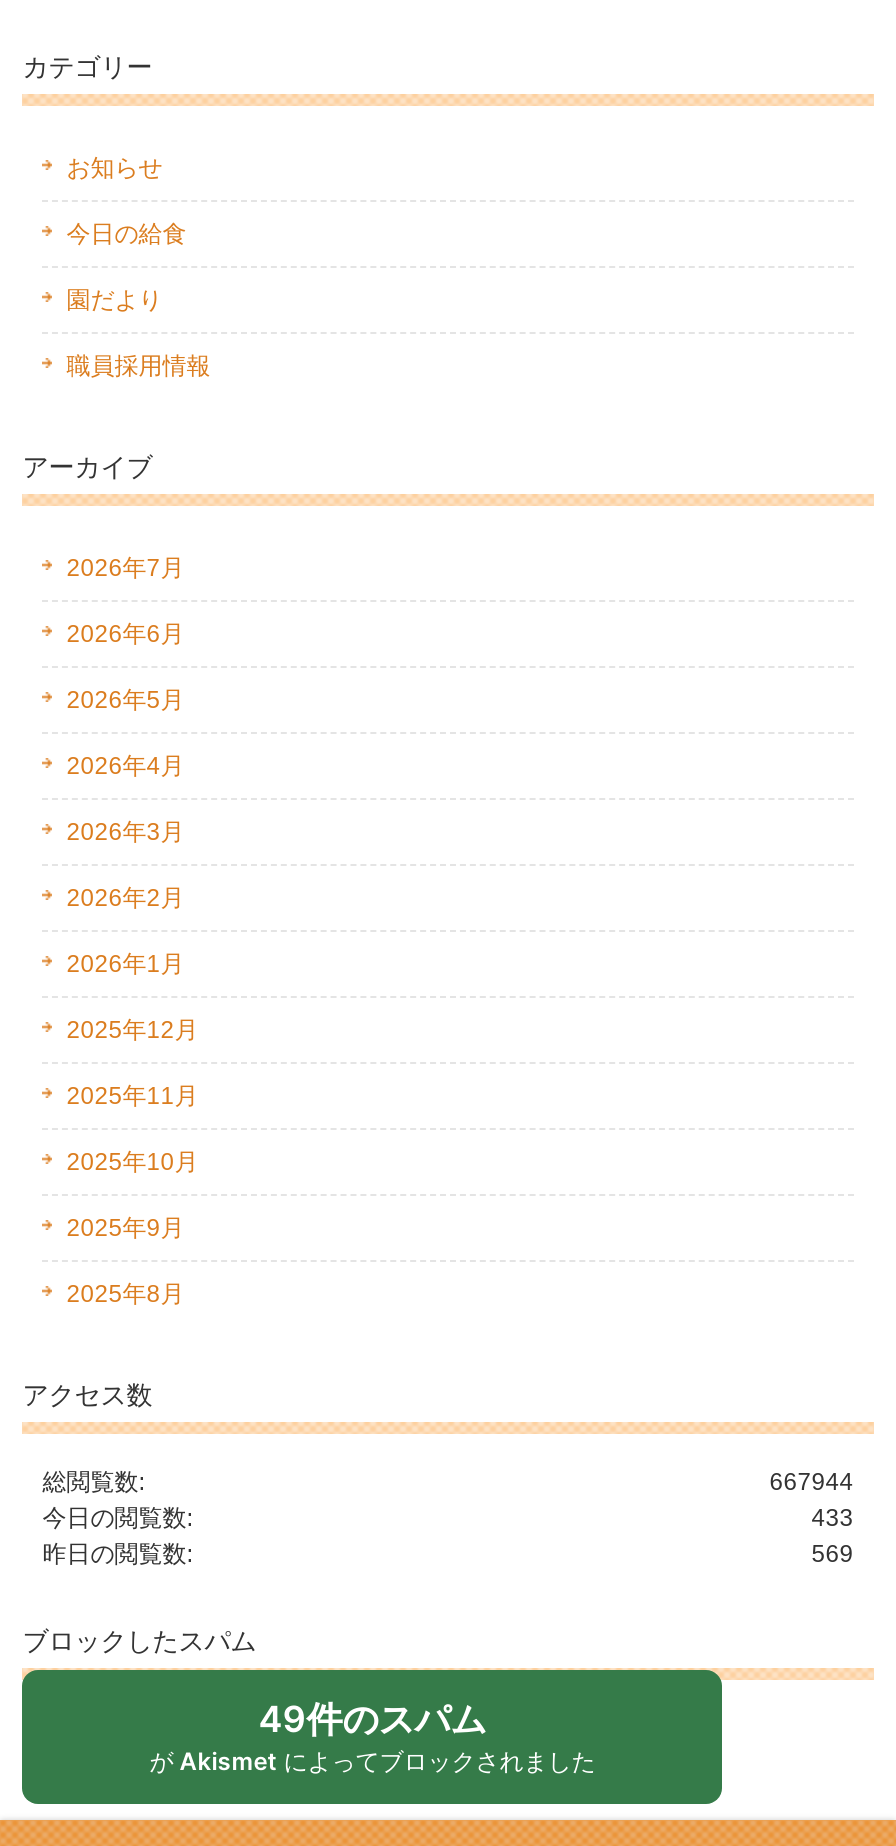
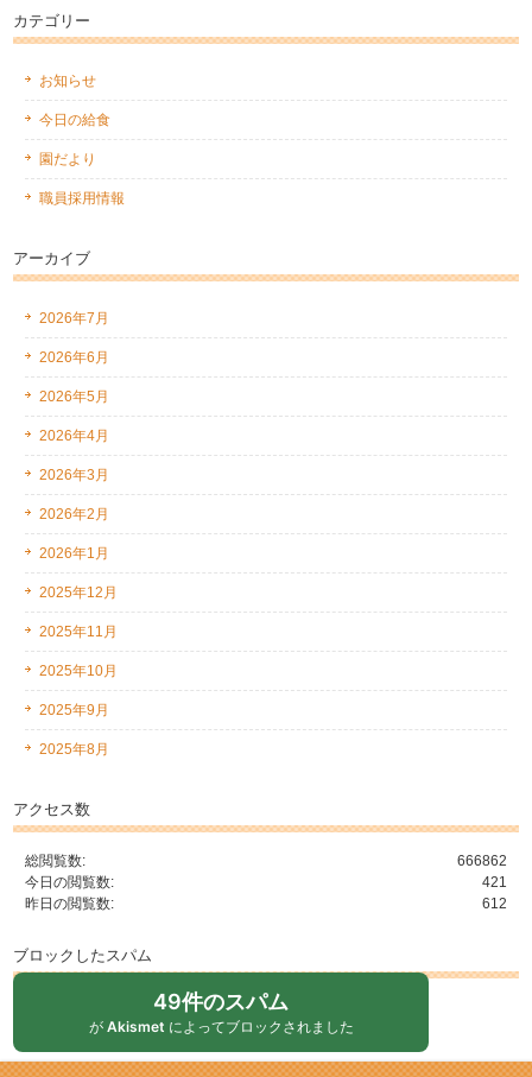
[770,1467,854,1495] 667944 -> [457,852,507,869] 666862
[812,1503,854,1531] 433 -> [482,873,507,890] 421
[812,1539,854,1567] 569 -> [482,895,507,911] 612

